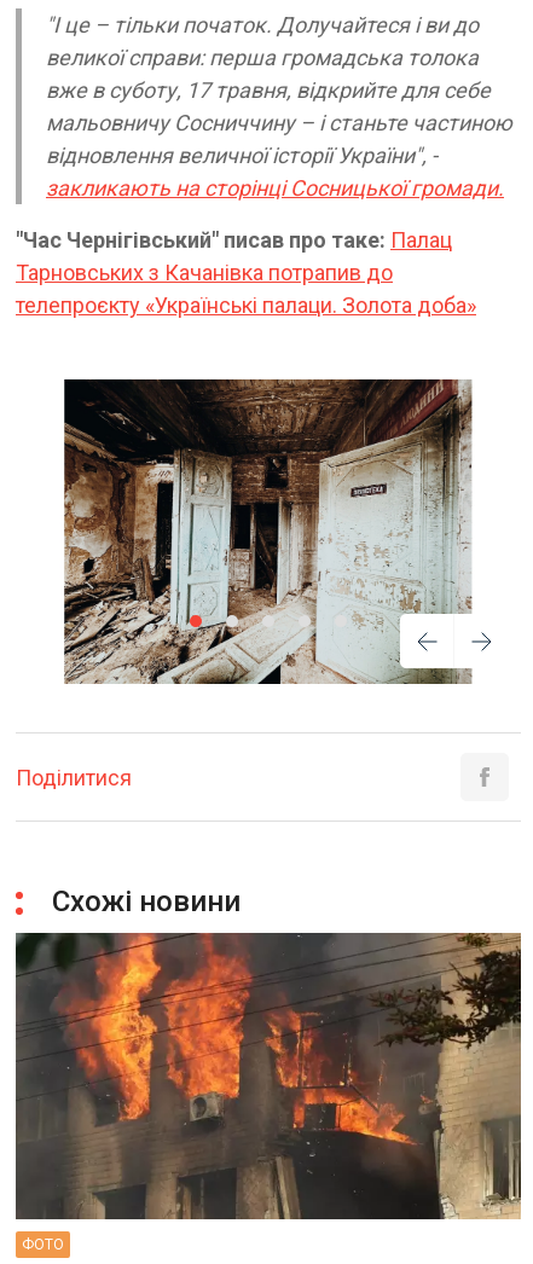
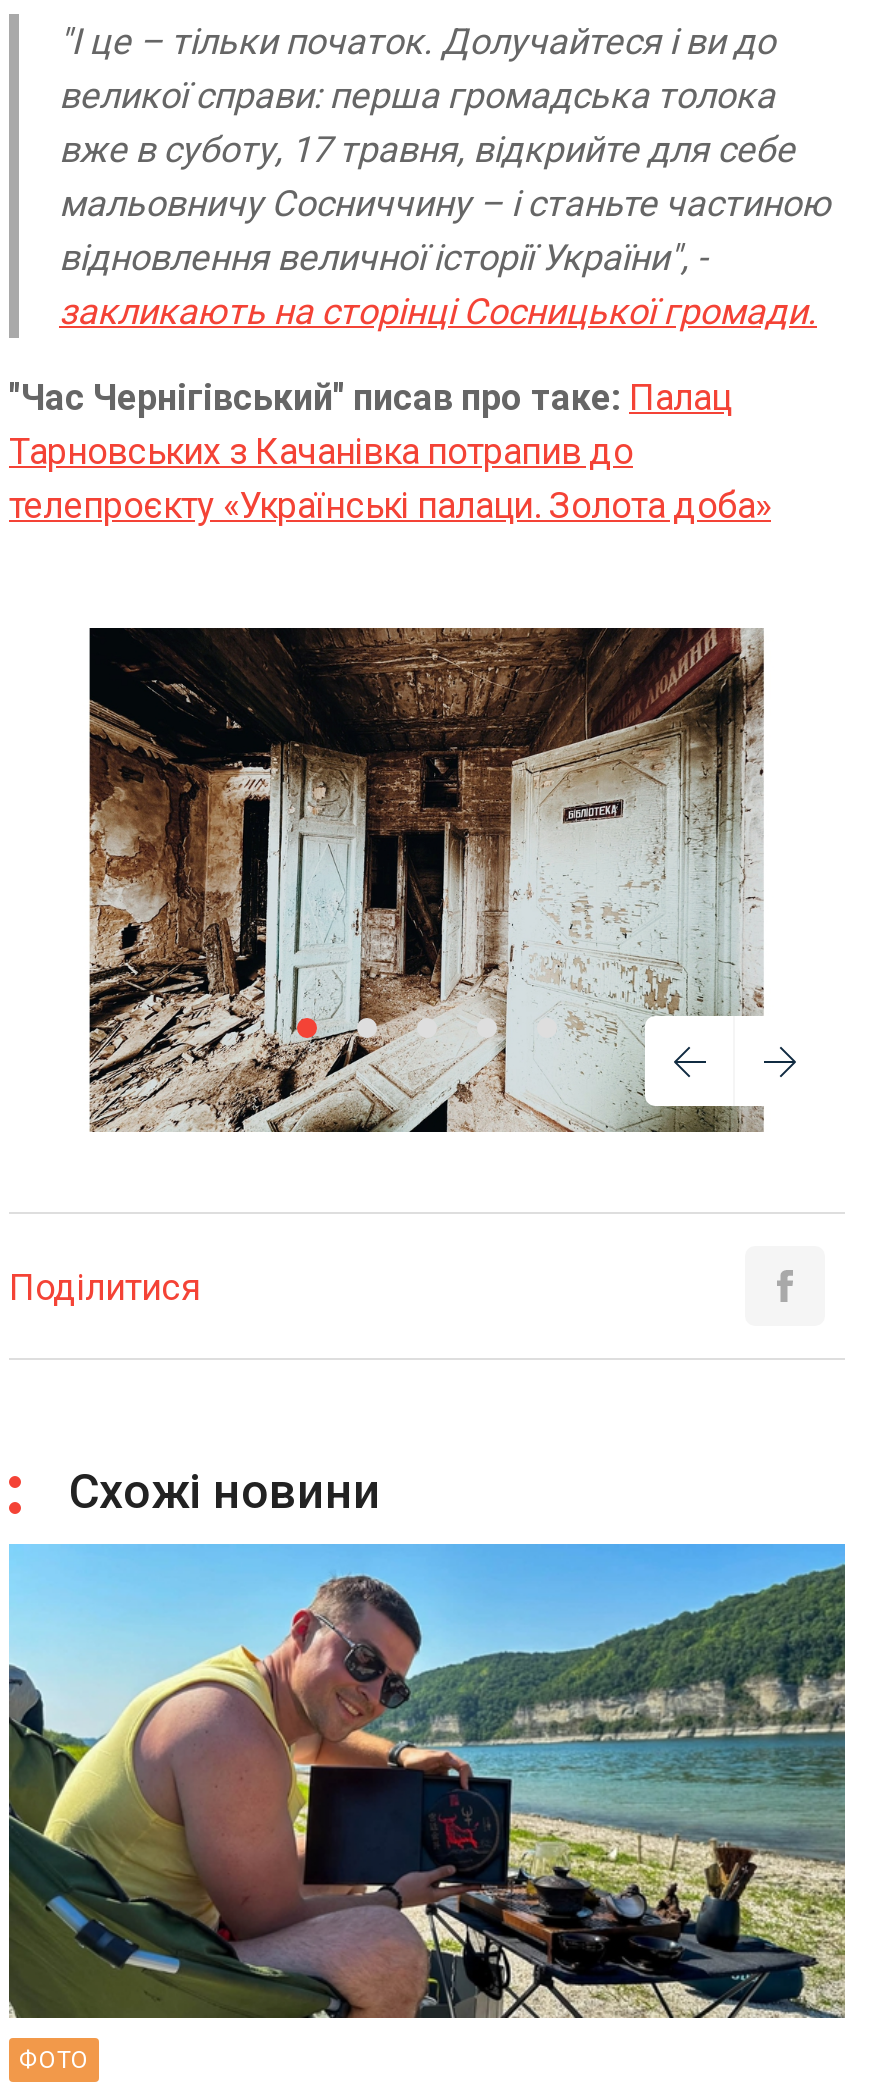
[15,932,522,1220] [image] -> [9,1542,847,2020] [image]

